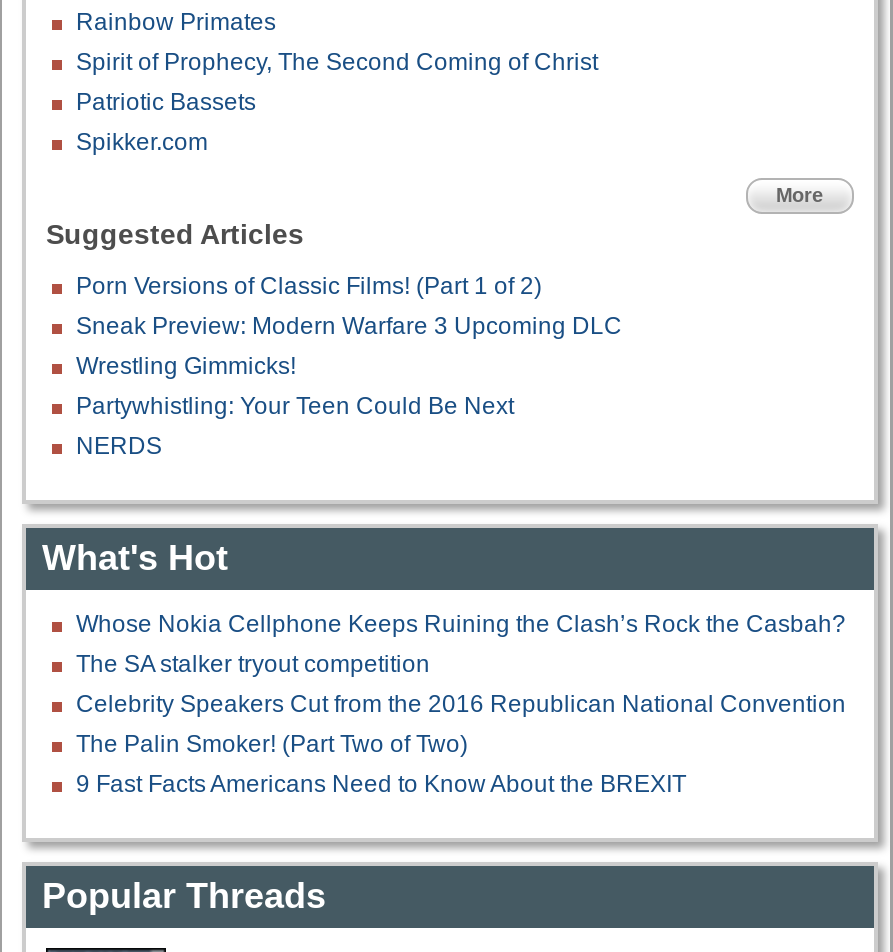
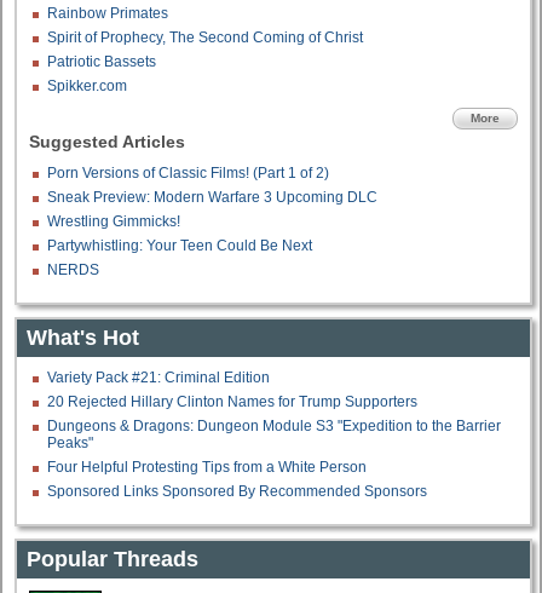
[76,610,846,798] Whose Nokia Cellphone Keeps Ruining the Clash’s Rock the Casbah? | The SA stalker tryout competition | Celebrity Speakers Cut from the 2016 Republican National Convention | The Palin Smoker! (Part Two of Two) | 9 Fast Facts Americans Need to Know About the BREXIT -> [47,369,501,500] Variety Pack #21: Criminal Edition | 20 Rejected Hillary Clinton Names for Trump Supporters | Dungeons & Dragons: Dungeon Module S3 "Expedition to the Barrier | Peaks" | Four Helpful Protesting Tips from a White Person | Sponsored Links Sponsored By Recommended Sponsors

